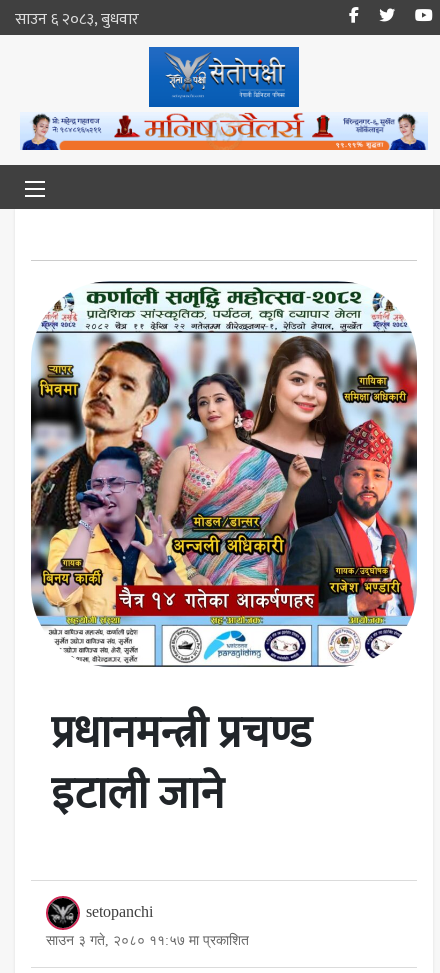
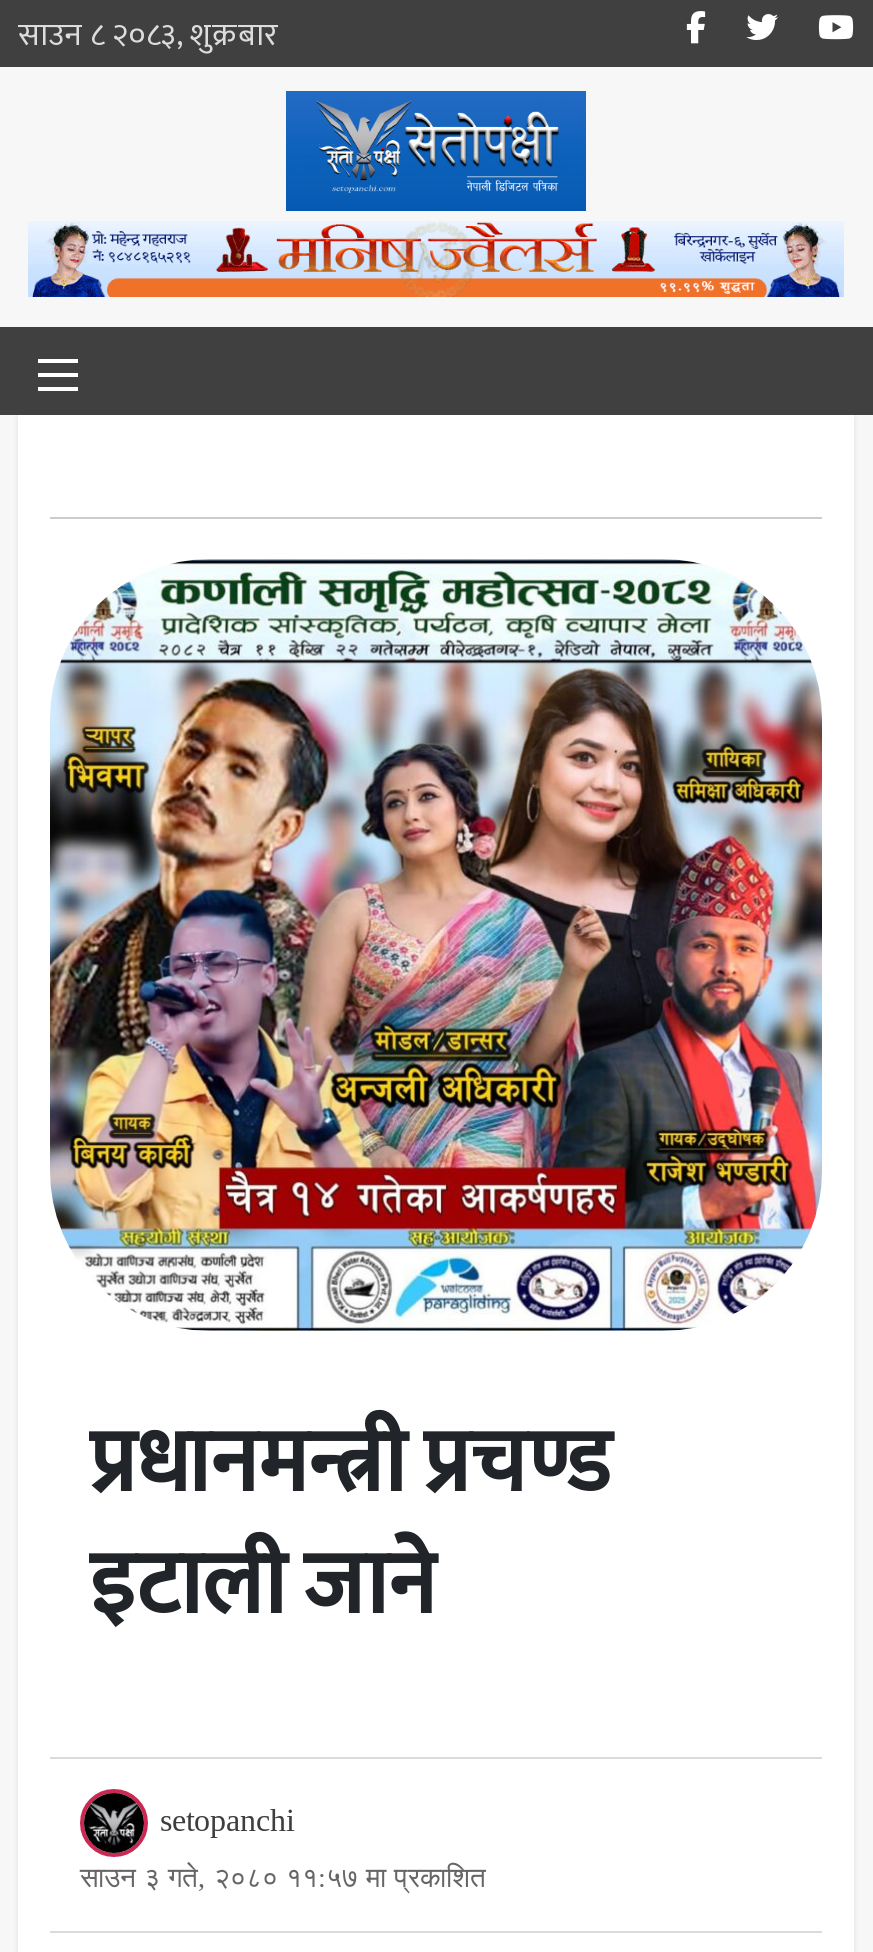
[15,6,139,33] साउन ६ २०८३, बुधवार -> [18,9,278,63] साउन ८ २०८३, शुक्रबार

